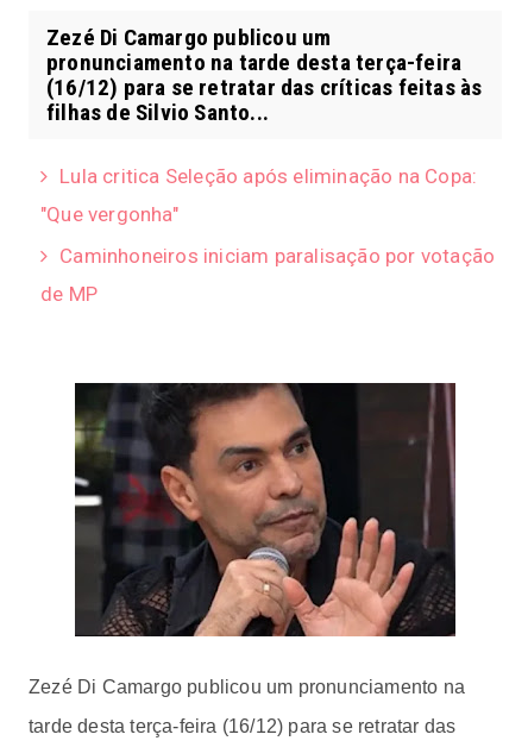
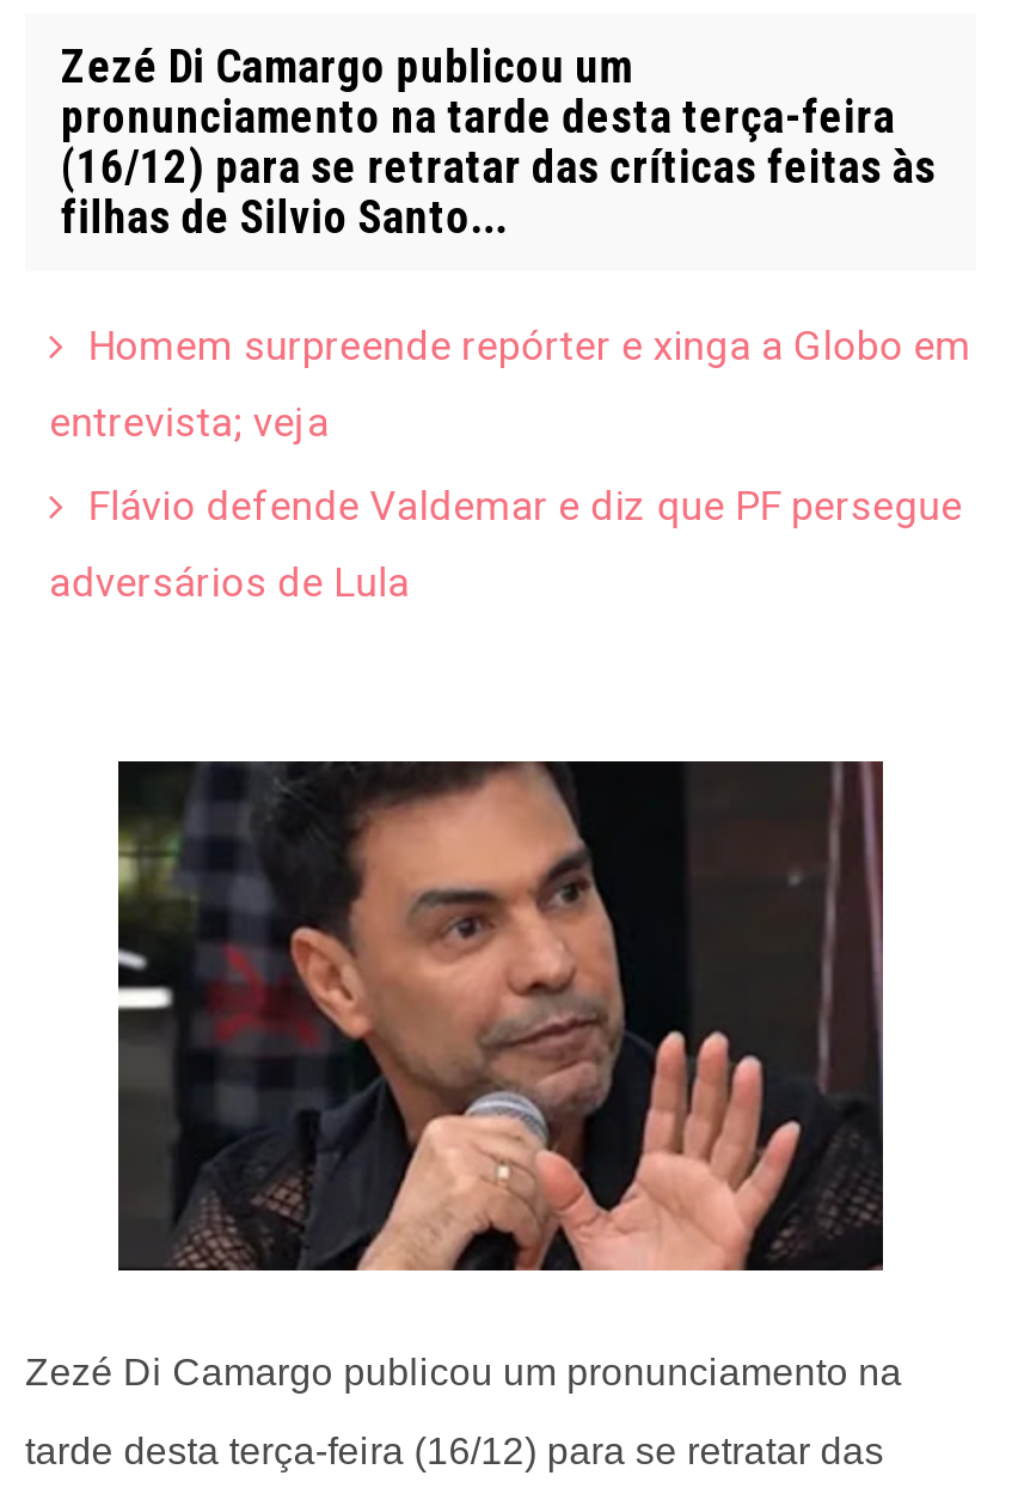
[60,164,477,188] Lula critica Seleção após eliminação na Copa: -> [88,321,971,369] Homem surpreende repórter e xinga a Globo em
[40,202,178,226] "Que vergonha" -> [49,398,329,445] entrevista; veja
[60,244,495,267] Caminhoneiros iniciam paralisação por votação -> [88,481,962,529] Flávio defende Valdemar e diz que PF persegue
[40,282,98,305] de MP -> [49,558,409,605] adversários de Lula

